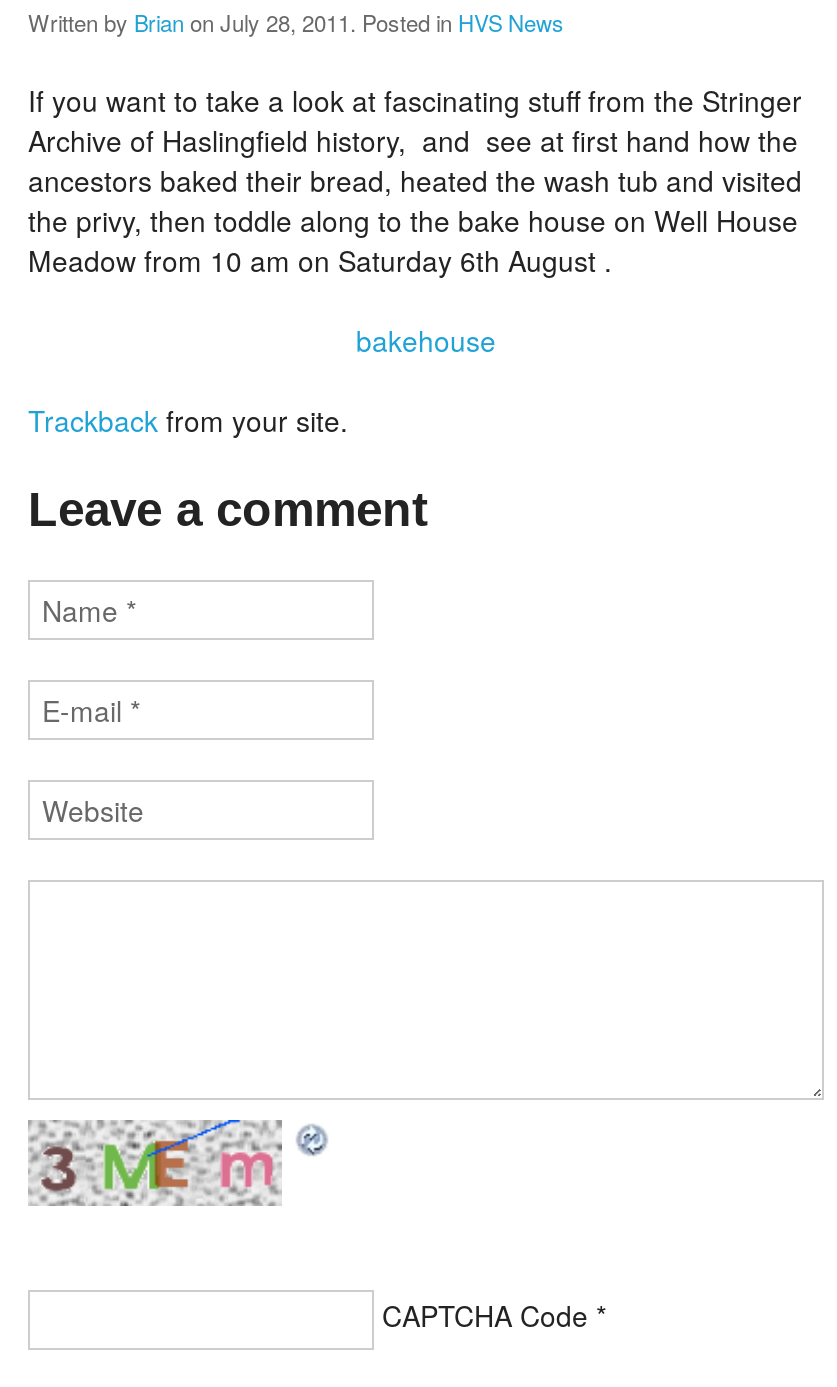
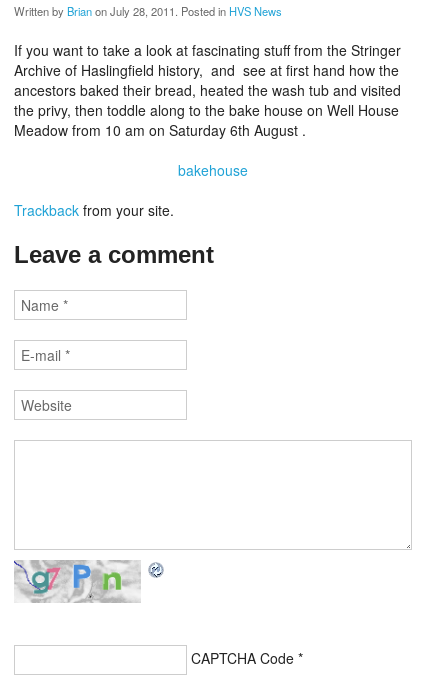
[28,1118,282,1208] [image] -> [13,559,140,603] [image]

